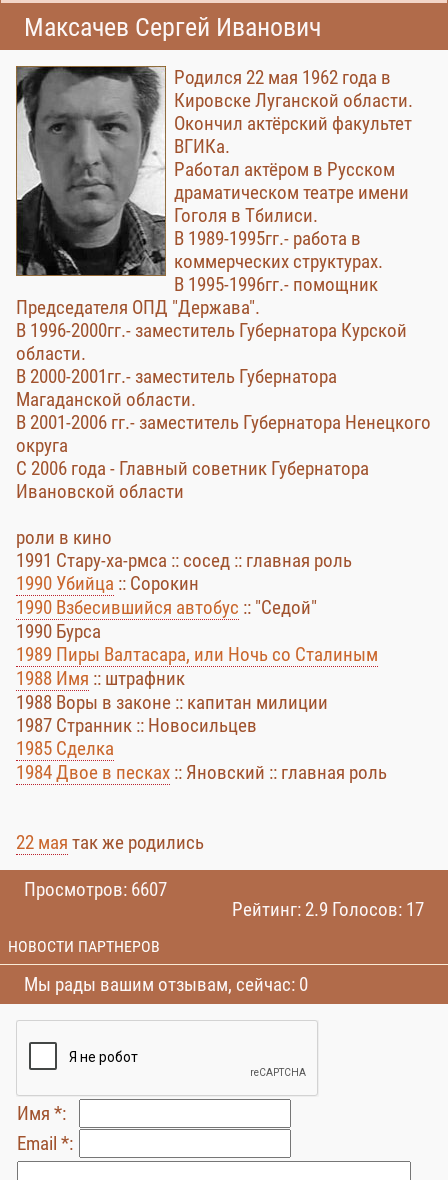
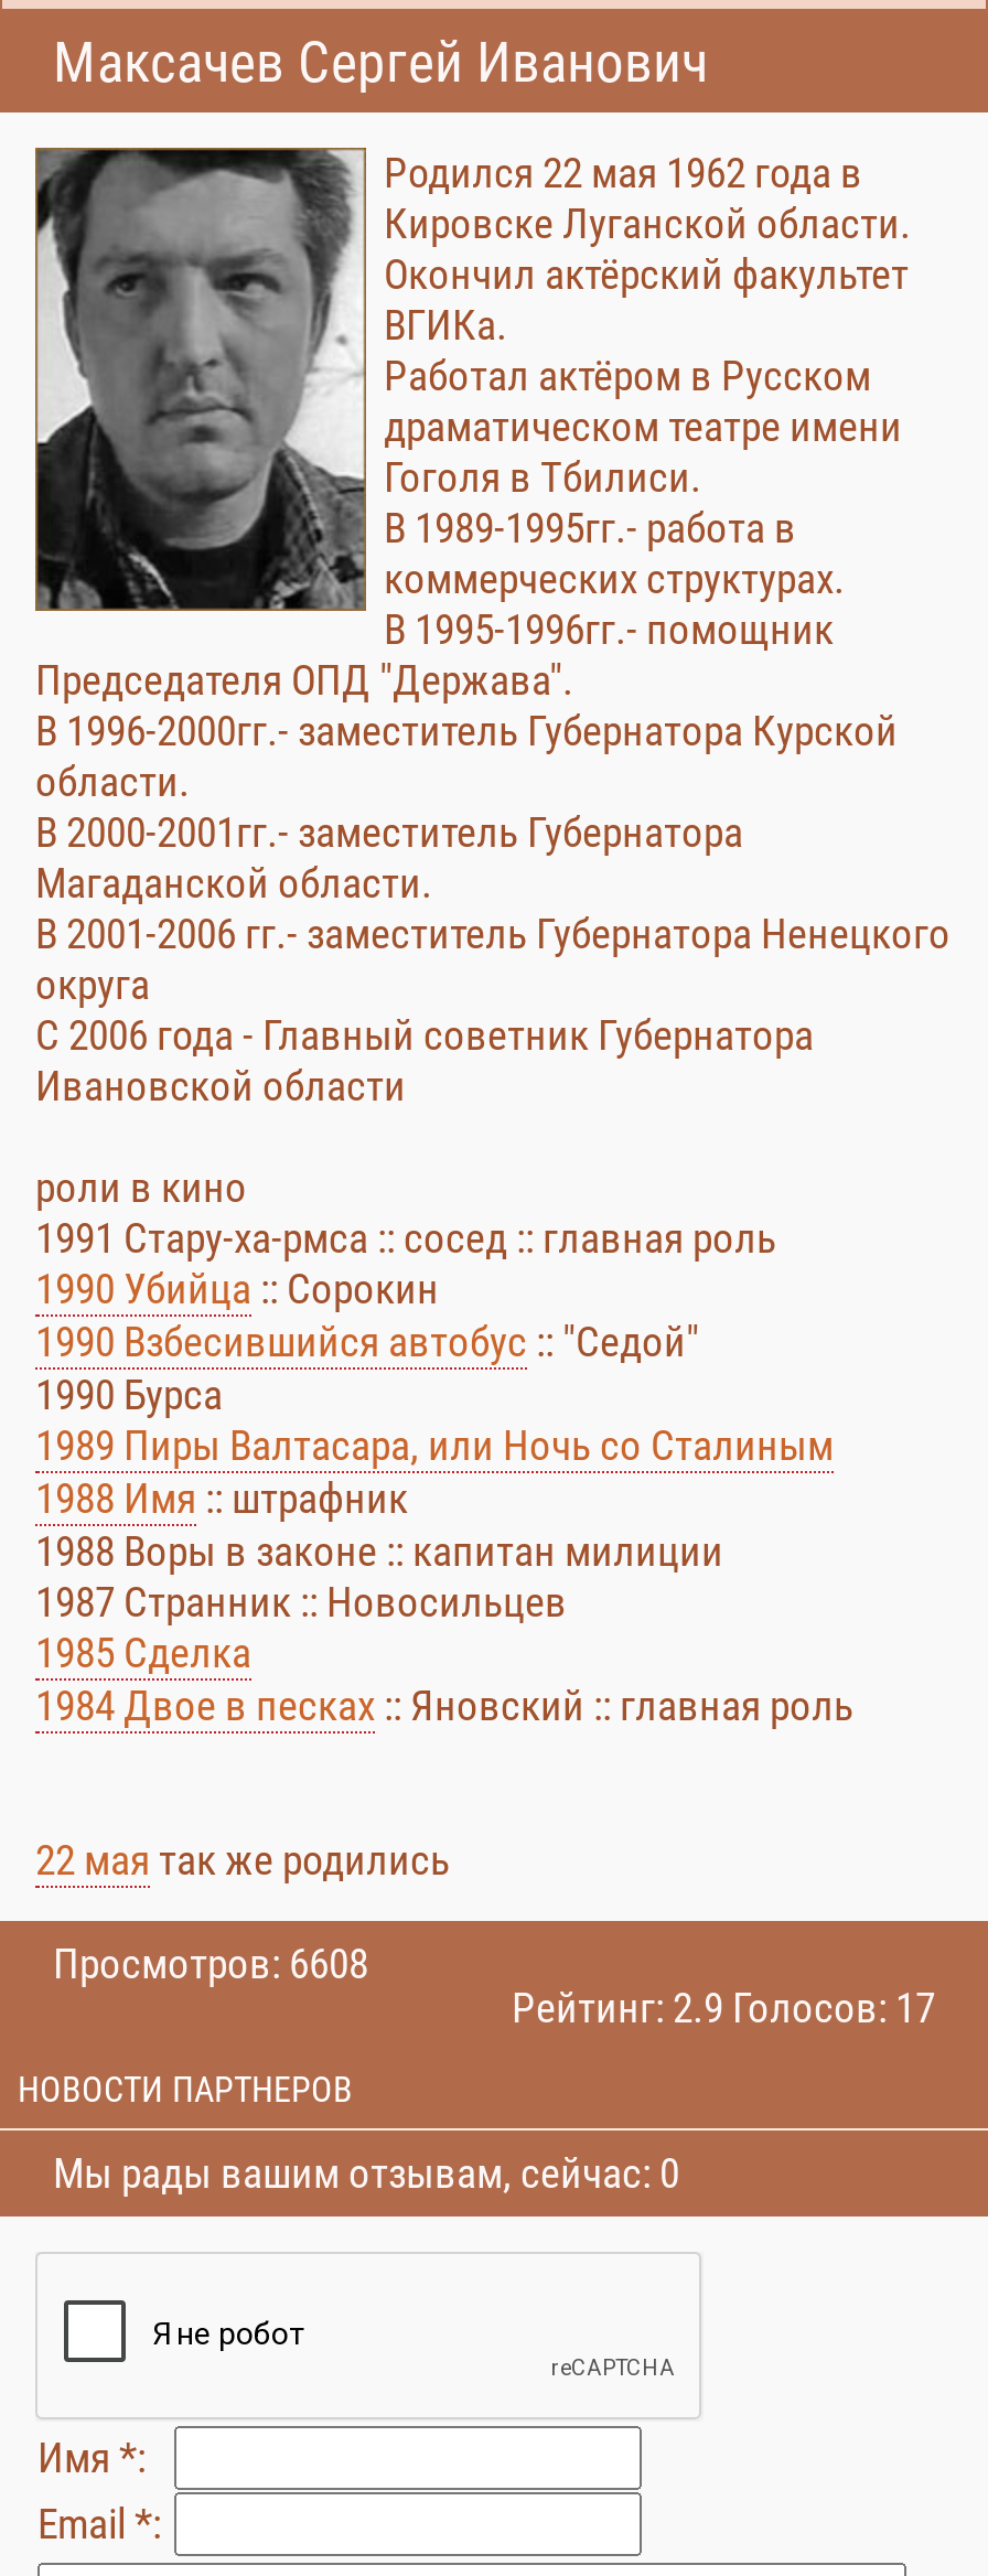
[24,878,167,901] Просмотров: 6607 -> [53,1939,368,1989] Просмотров: 6608

